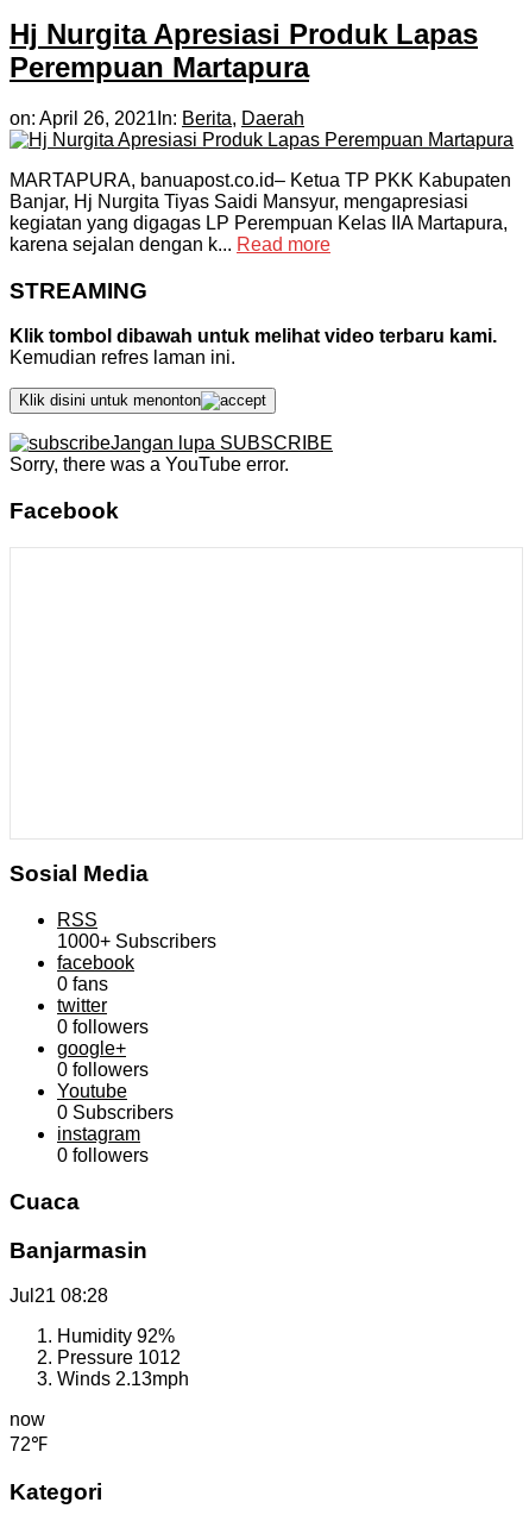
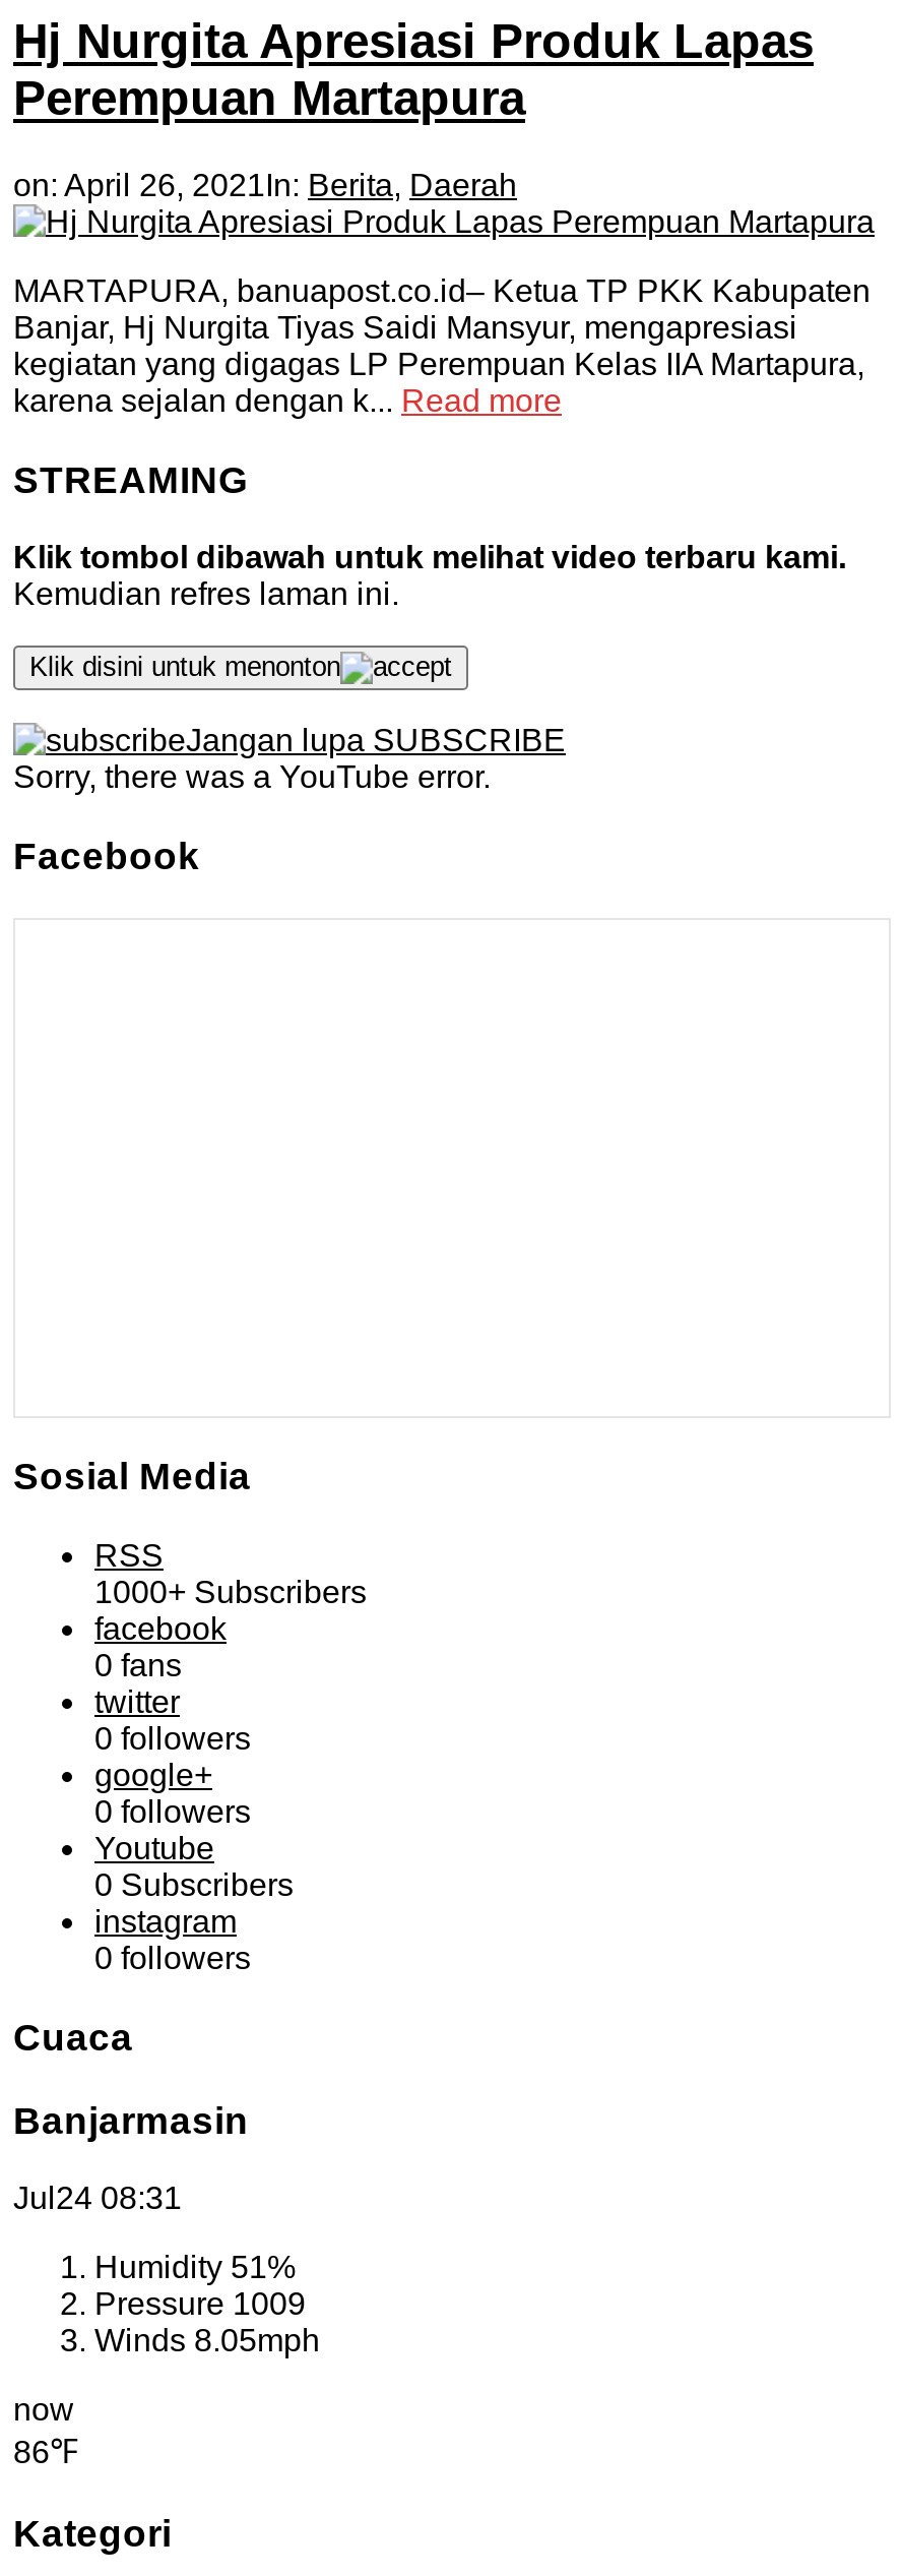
[10,1286,108,1306] Jul21 08:28 -> [13,2181,182,2216] Jul24 08:31
[57,1326,189,1389] Humidity 92% | Pressure 1012 | Winds 2.13mph -> [94,2250,320,2358] Humidity 51% | Pressure 1009 | Winds 8.05mph
[10,1434,48,1455] 72℉ -> [13,2435,78,2470] 86℉

